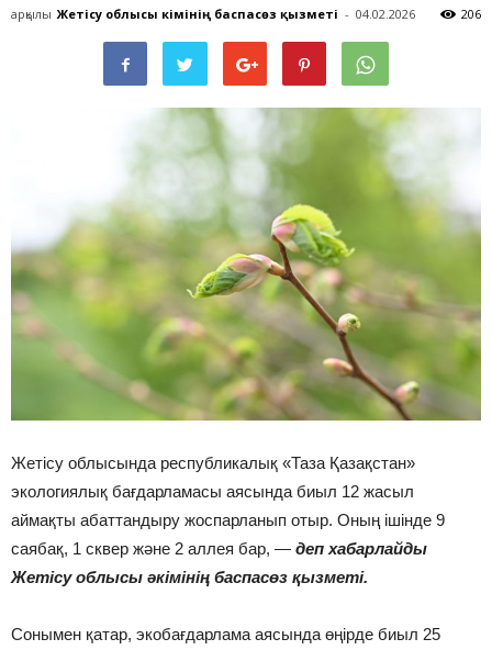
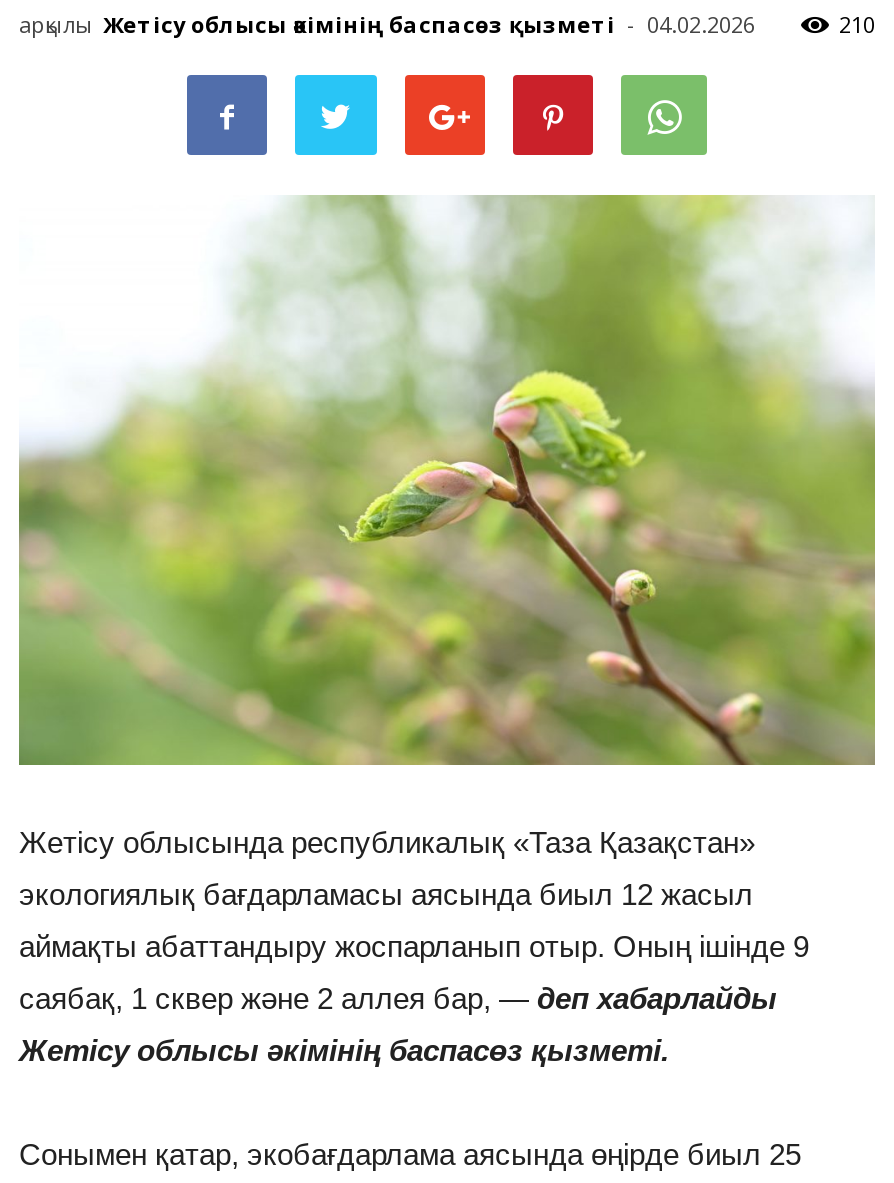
[461,5,481,22] 206 -> [839,9,875,39] 210

